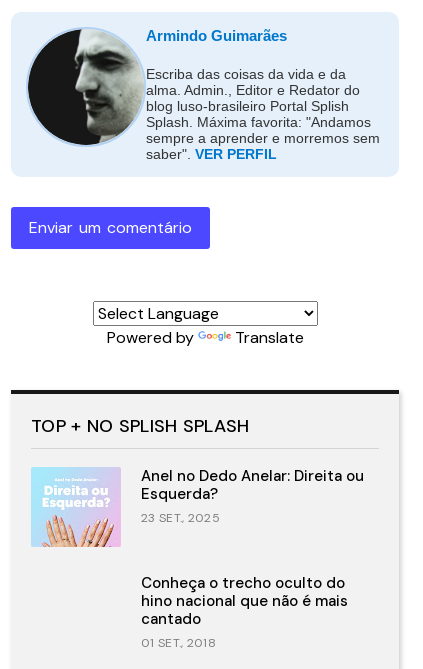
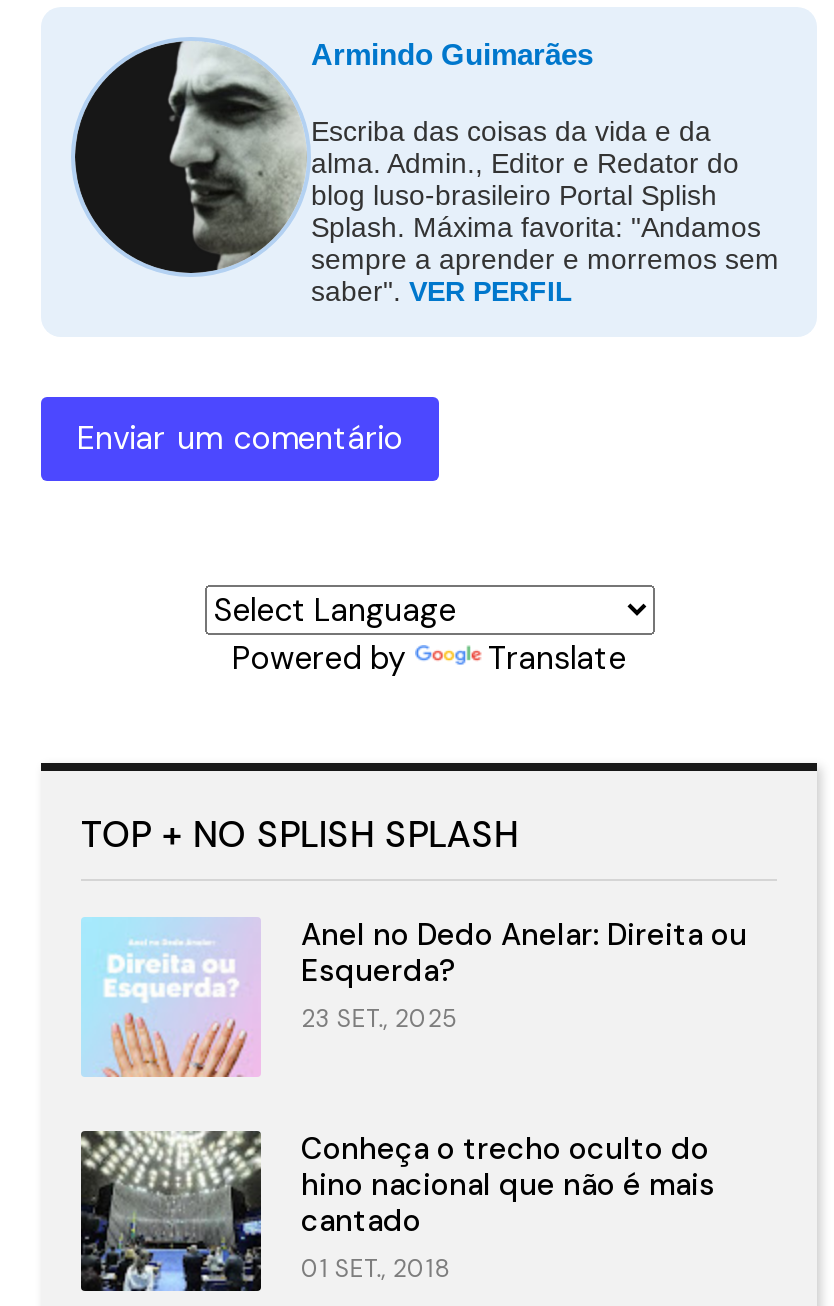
none -> [79,1129,263,1293] [image]

